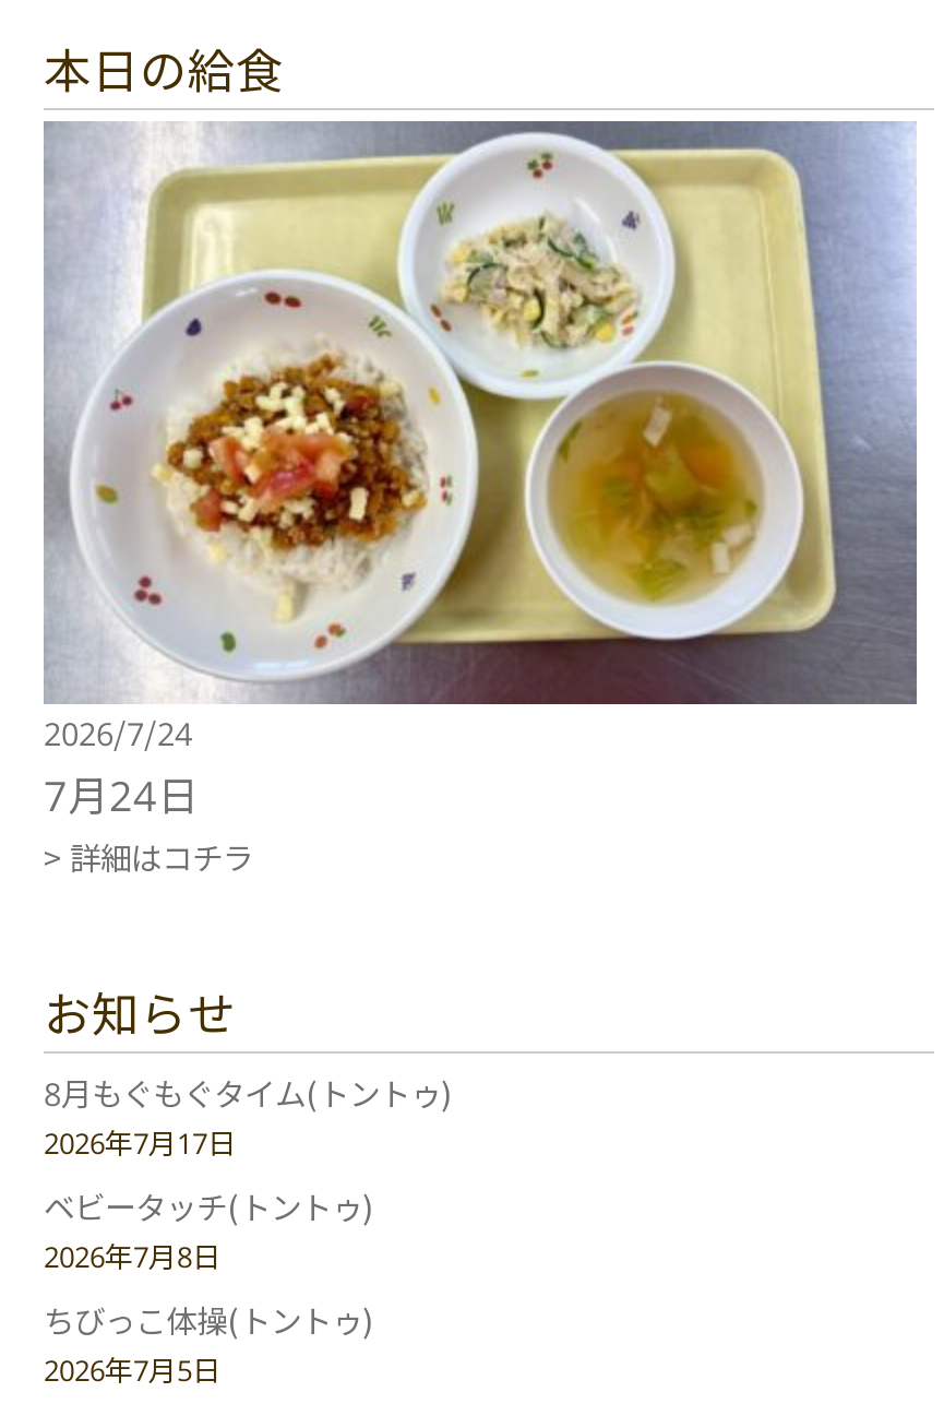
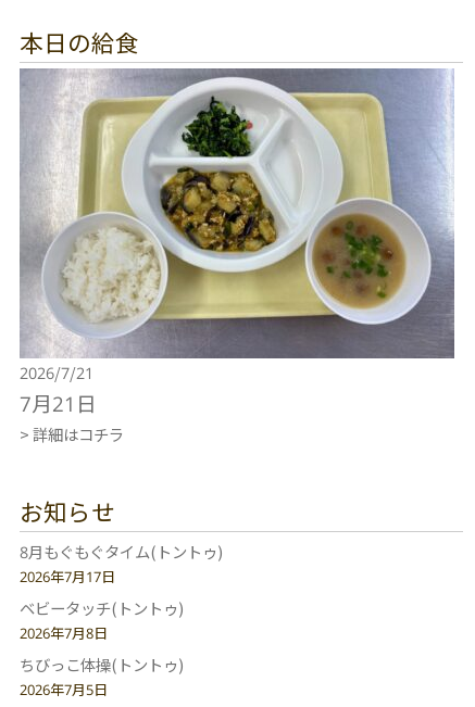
[44,130,917,754] [image] | 2026/7/24 -> [20,73,453,383] [image] | 2026/7/21
[44,763,199,822] 7月24日 -> [20,388,97,417] 7月21日

